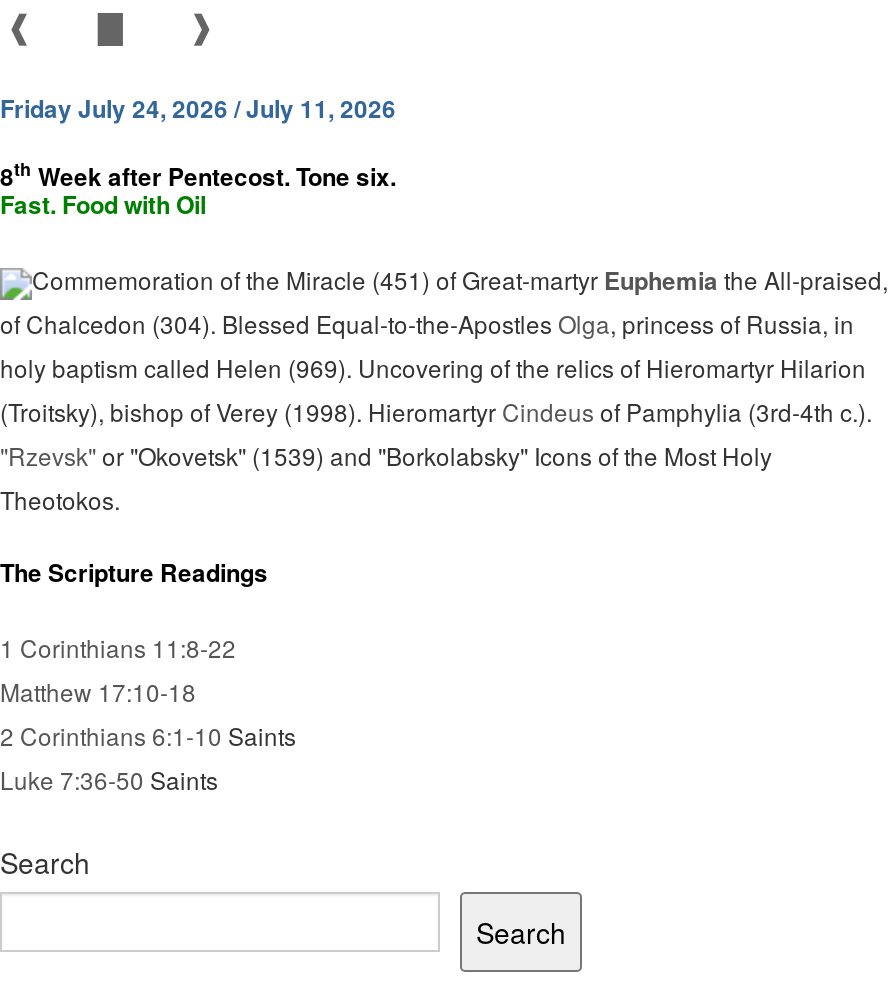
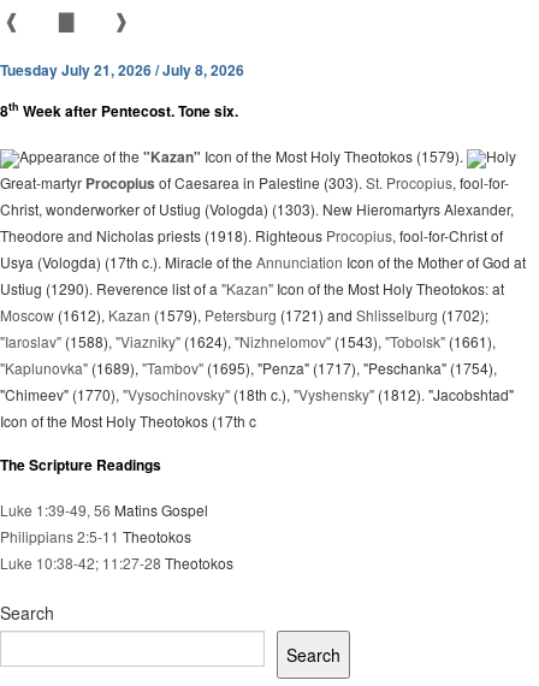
[0,90,396,126] Friday July 24, 2026 / July 11, 2026 -> [0,59,244,80] Tuesday July 21, 2026 / July 8, 2026
[0,186,888,516] Fast. Food with Oil | Commemoration of the Miracle (451) of Great-martyr Euphemia the All-praised, | of Chalcedon (304). Blessed Equal-to-the-Apostles Olga, princess of Russia, in | holy baptism called Helen (969). Uncovering of the relics of Hieromartyr Hilarion | (Troitsky), bishop of Verey (1998). Hieromartyr Cindeus of Pamphylia (3rd-4th c.). | "Rzevsk" or "Okovetsk" (1539) and "Borkolabsky" Icons of the Most Holy | Theotokos. -> [0,145,526,431] Appearance of the "Kazan" Icon of the Most Holy Theotokos (1579). | Holy | Great-martyr Procopius of Caesarea in Palestine (303). St. Procopius, fool-for- | Christ, wonderworker of Ustiug (Vologda) (1303). New Hieromartyrs Alexander, | Theodore and Nicholas priests (1918). Righteous Procopius, fool-for-Christ of | Usya (Vologda) (17th c.). Miracle of the Annunciation Icon of the Mother of God at | Ustiug (1290). Reverence list of a "Kazan" Icon of the Most Holy Theotokos: at | Moscow (1612), Kazan (1579), Petersburg (1721) and Shlisselburg (1702); | "Iaroslav" (1588), "Viazniky" (1624), "Nizhnelomov" (1543), "Tobolsk" (1661), | "Kaplunovka" (1689), "Tambov" (1695), "Penza" (1717), "Peschanka" (1754), | "Chimeev" (1770), "Vysochinovsky" (18th c.), "Vyshensky" (1812). "Jacobshtad" | Icon of the Most Holy Theotokos (17th c
moved [0,554,268,590] -> [0,453,161,475]: The Scripture Readings
[0,630,296,796] 1 Corinthians 11:8-22 | Matthew 17:10-18 | 2 Corinthians 6:1-10 Saints | Luke 7:36-50 Saints -> [0,499,233,573] Luke 1:39-49, 56 Matins Gospel | Philippians 2:5-11 Theotokos | Luke 10:38-42; 11:27-28 Theotokos

